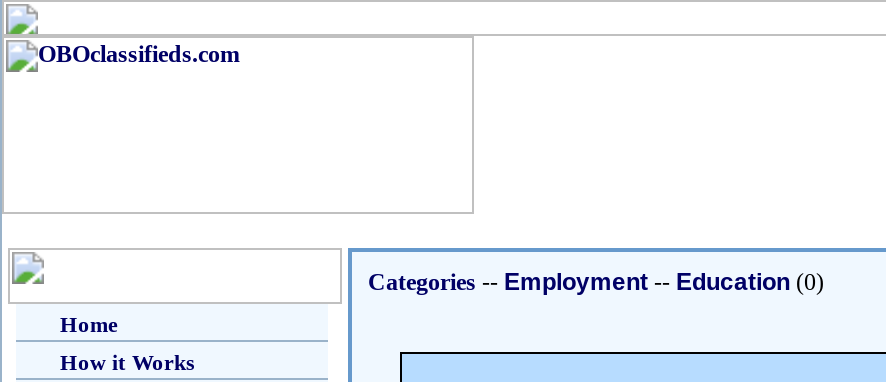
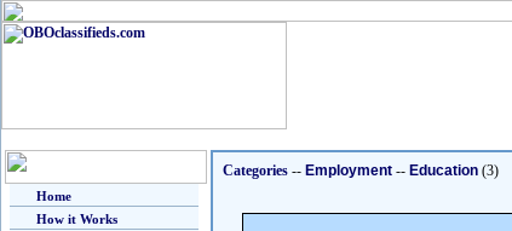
[368,268,824,296] Categories -- Employment -- Education (0) -> [223,162,499,179] Categories -- Employment -- Education (3)

